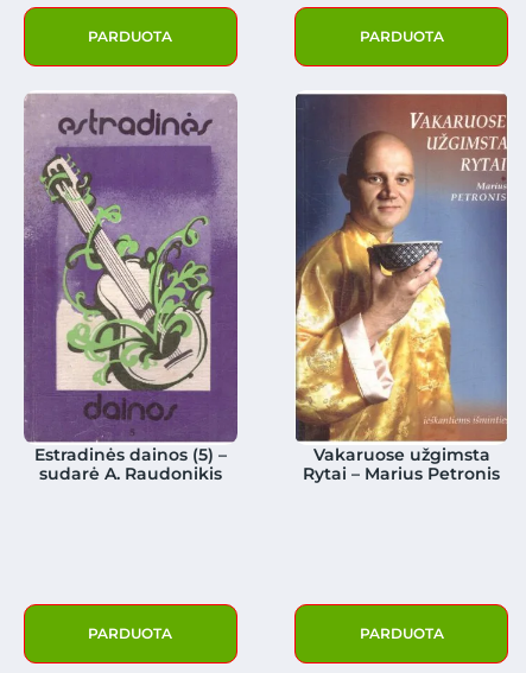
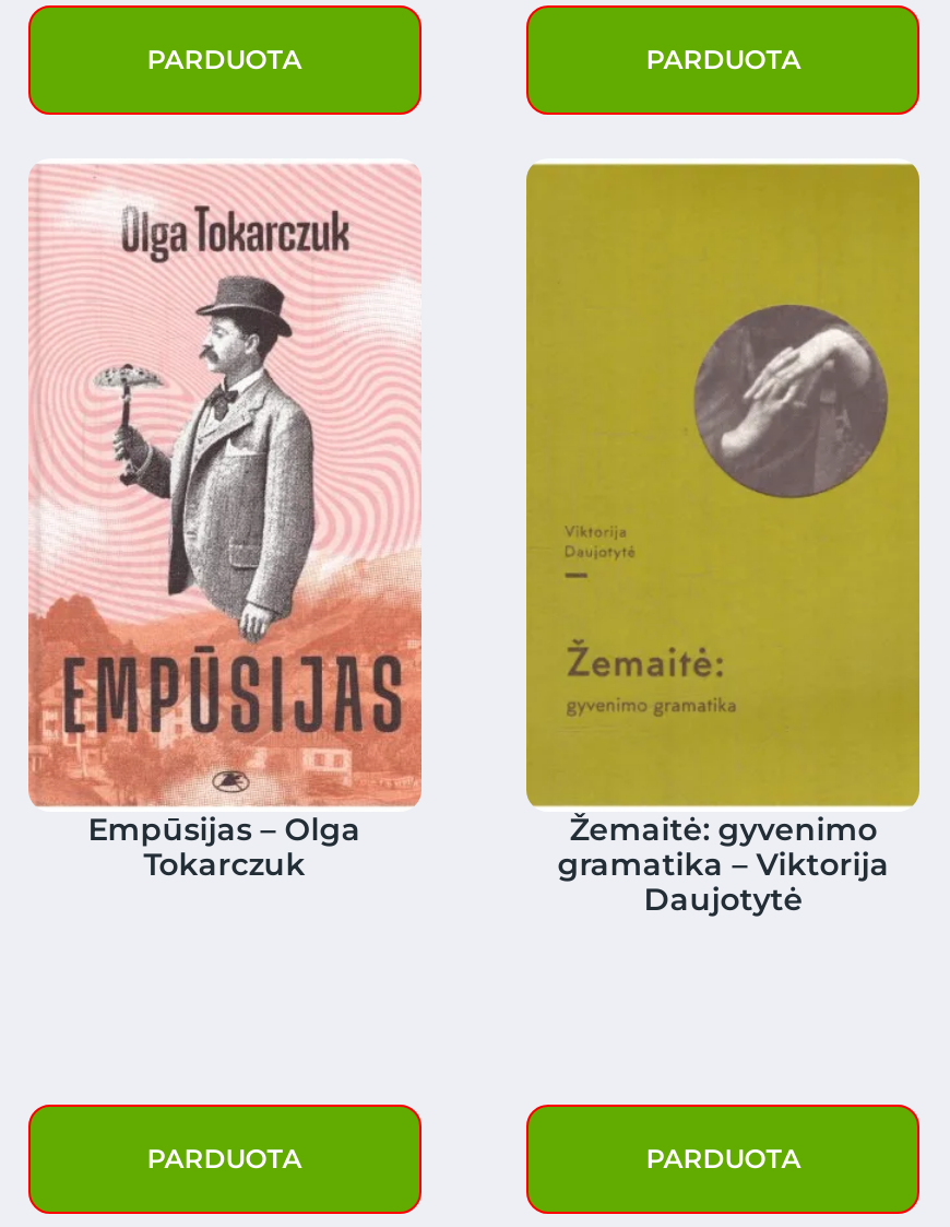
[23,93,239,484] [image] | Estradinės dainos (5) – | sudarė A. Raudonikis -> [26,165,424,884] [image] | Empūsijas – Olga | Tokarczuk
[294,93,508,484] [image] | Vakaruose užgimsta | Rytai – Marius Petronis -> [524,163,922,919] [image] | Žemaitė: gyvenimo | gramatika – Viktorija | Daujotytė

